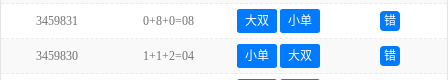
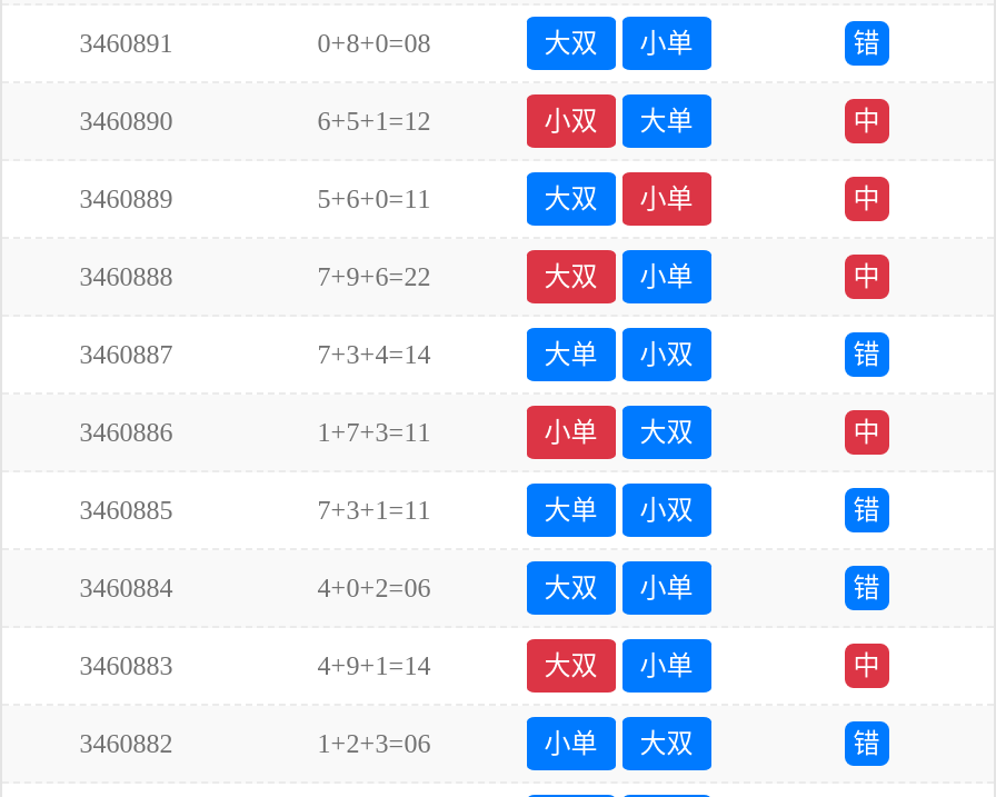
[36,14,78,28] 3459831 -> [80,28,173,59] 3460891
[36,49,194,63] 3459830 | 1+1+2=04 -> [80,106,880,759] 3460890 | 6+5+1=12 | 小双 | 大单 | 中 | 3460889 | 5+6+0=11 | 大双 | 小单 | 中 | 3460888 | 7+9+6=22 | 大双 | 小单 | 中 | 3460887 | 7+3+4=14 | 大单 | 小双 | 错 | 3460886 | 1+7+3=11 | 小单 | 大双 | 中 | 3460885 | 7+3+1=11 | 大单 | 小双 | 错 | 3460884 | 4+0+2=06 | 大双 | 小单 | 错 | 3460883 | 4+9+1=14 | 大双 | 小单 | 中 | 3460882 | 1+2+3=06

